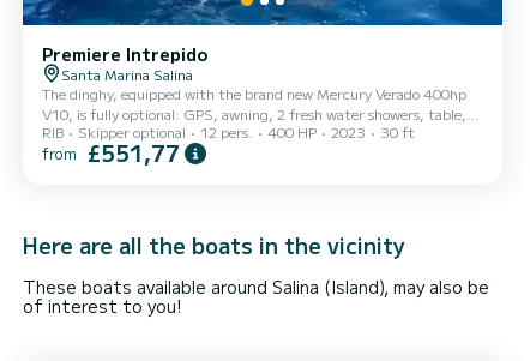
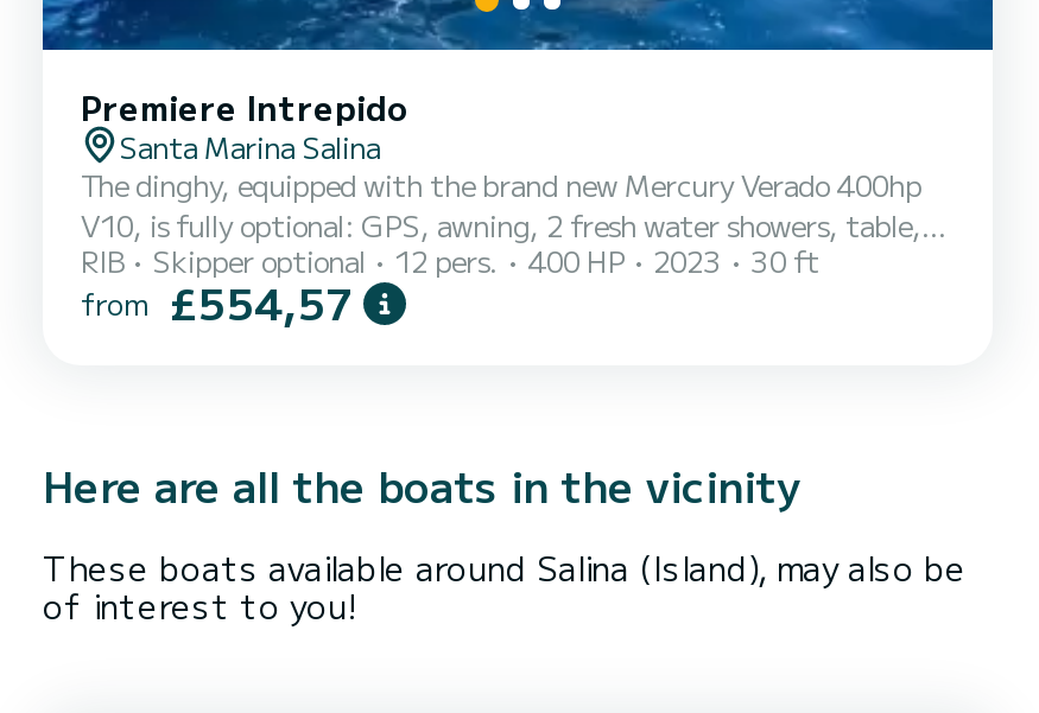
[42,137,180,168] from £551,77 -> [81,270,354,332] from £554,57

